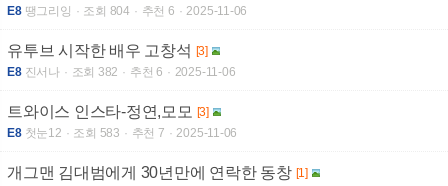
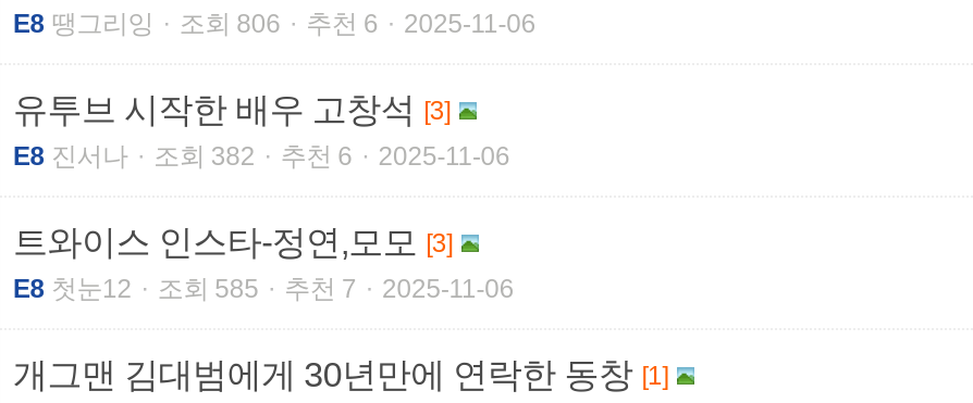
[83,4,130,18] 조회 804 -> [179,10,281,40] 조회 806
[73,126,120,140] 조회 583 -> [157,275,259,305] 조회 585

